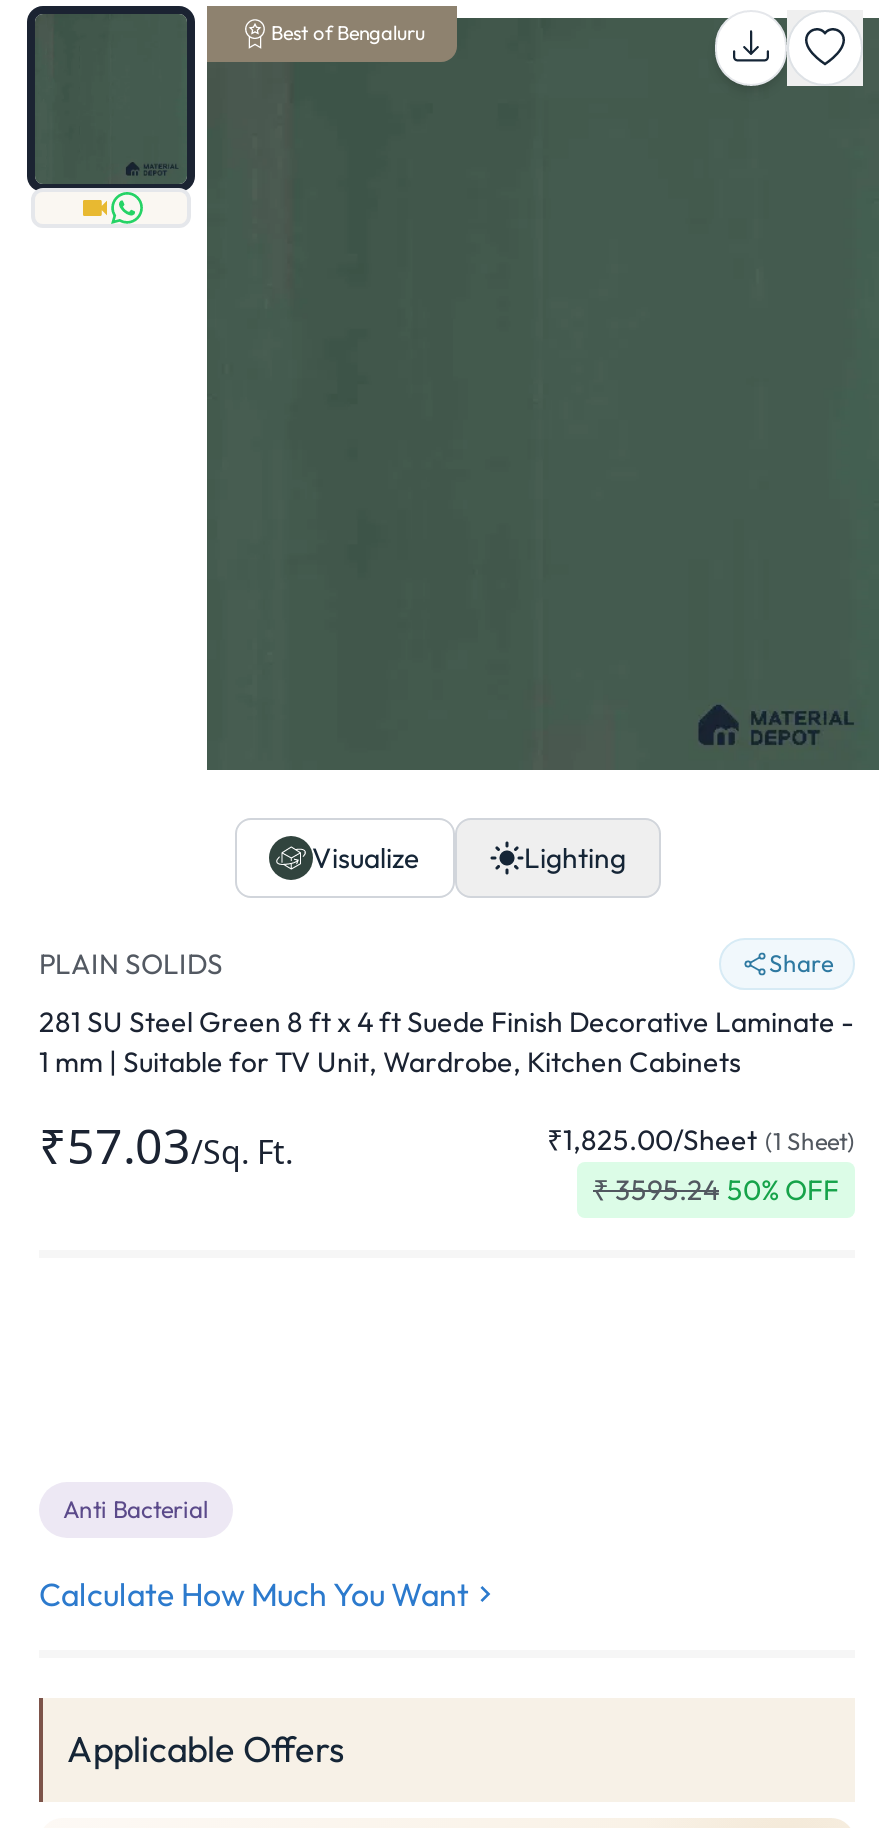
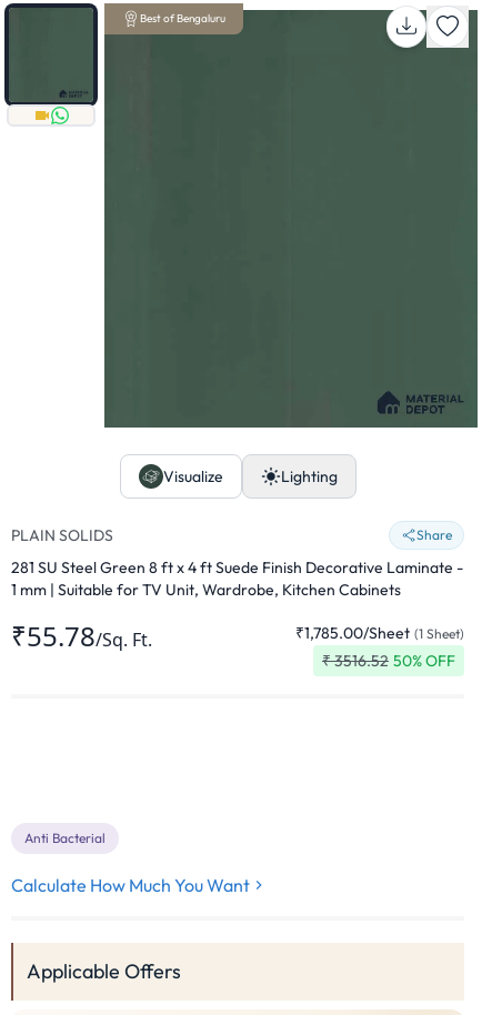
[39,1112,293,1178] ₹57.03/Sq. Ft. -> [11,617,152,654] ₹55.78/Sq. Ft.
[547,1122,855,1158] ₹1,825.00/Sheet (1 Sheet) -> [295,623,464,643] ₹1,785.00/Sheet (1 Sheet)
[593,1172,839,1208] ₹3595.24 50% OFF -> [322,651,455,671] ₹3516.52 50% OFF

